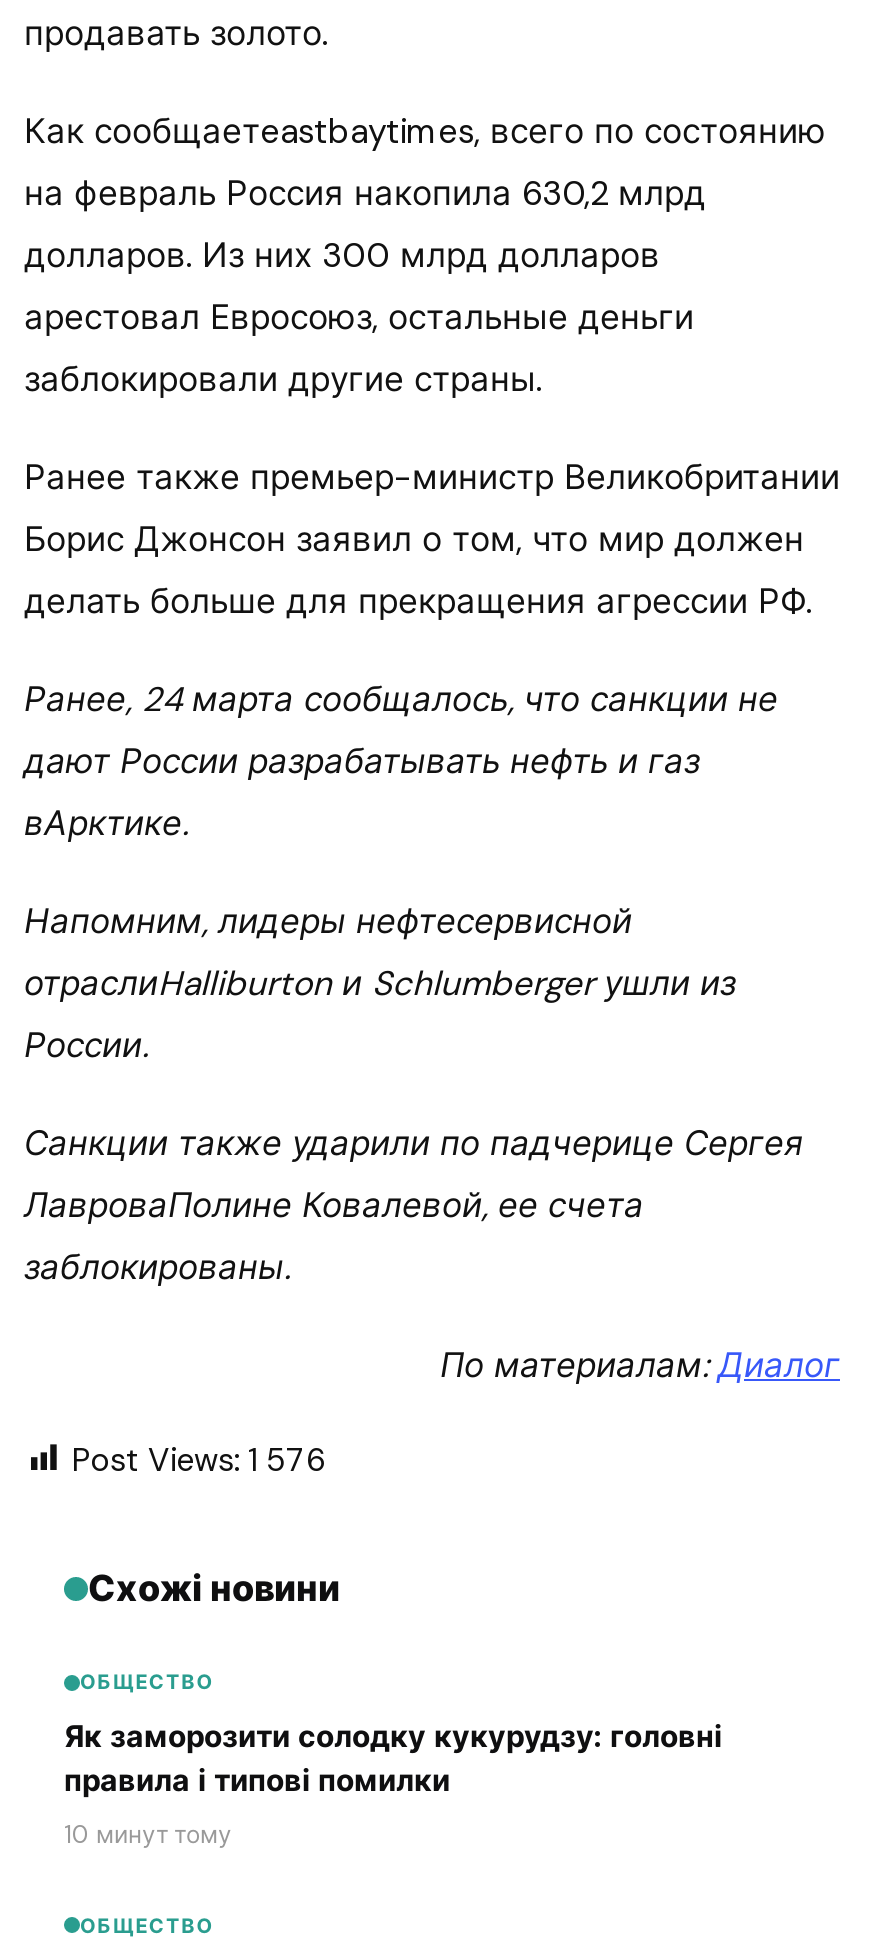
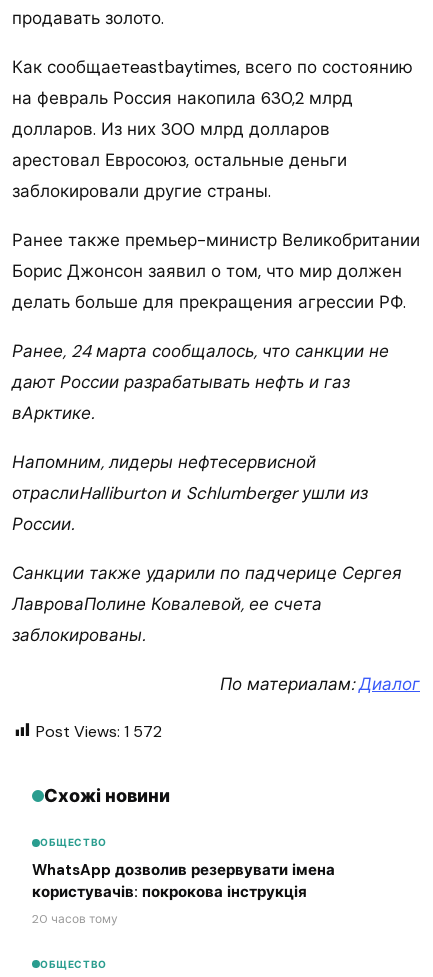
[72,1438,326,1480] Post Views: 1 576 -> [36,720,162,741] Post Views: 1 572
[64,1717,722,1851] Як заморозити солодку кукурудзу: головні | правила і типові помилки | 10 минут тому -> [32,860,335,927] WhatsApp дозволив резервувати імена | користувачів: покрокова інструкція | 20 часов тому

